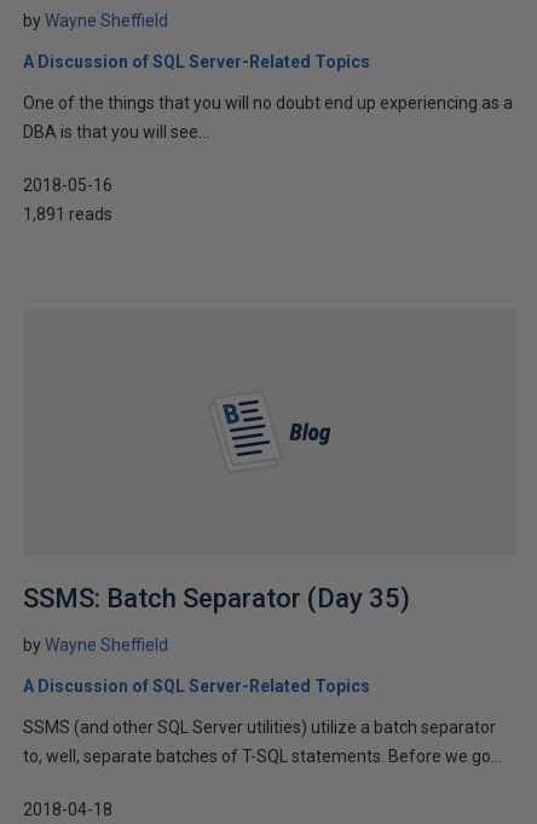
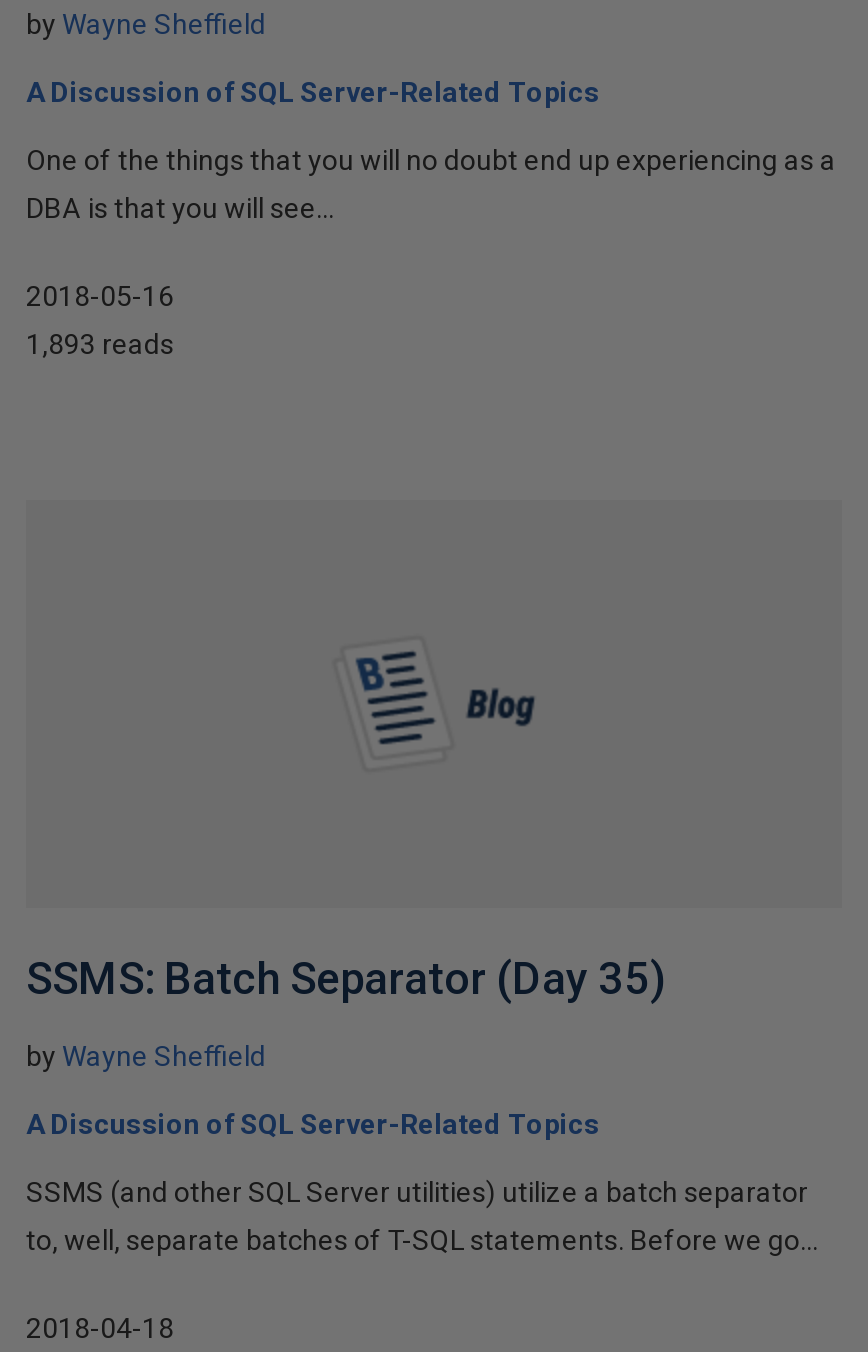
[23,204,112,224] 1,891 reads -> [26,328,174,360] 1,893 reads

